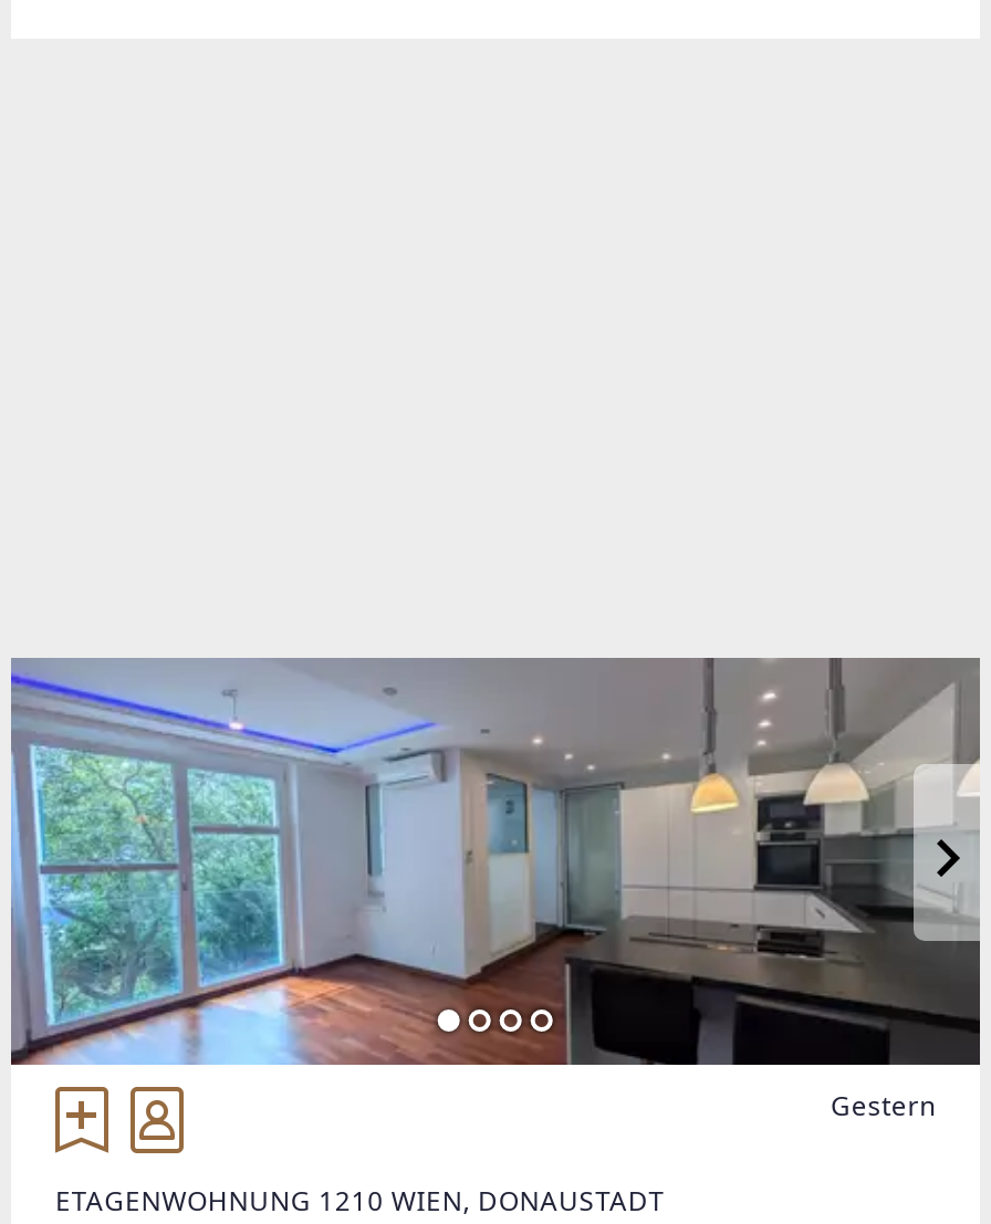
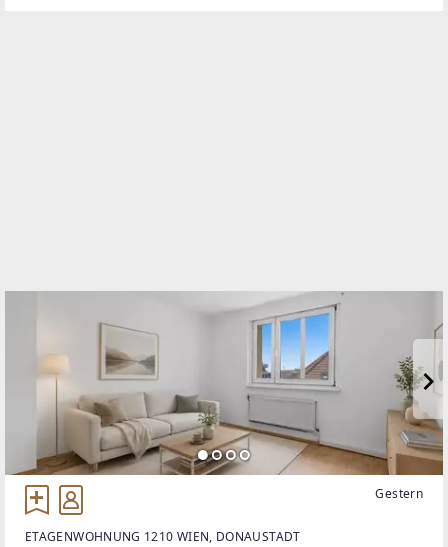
[9,658,982,1067] [image] -> [5,292,444,476] [image]

